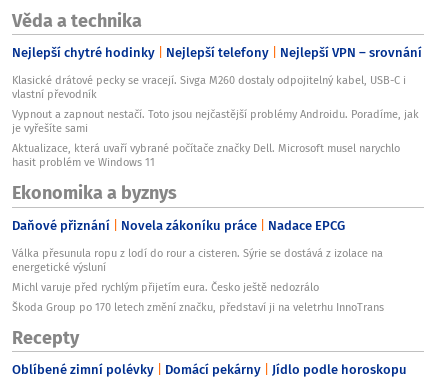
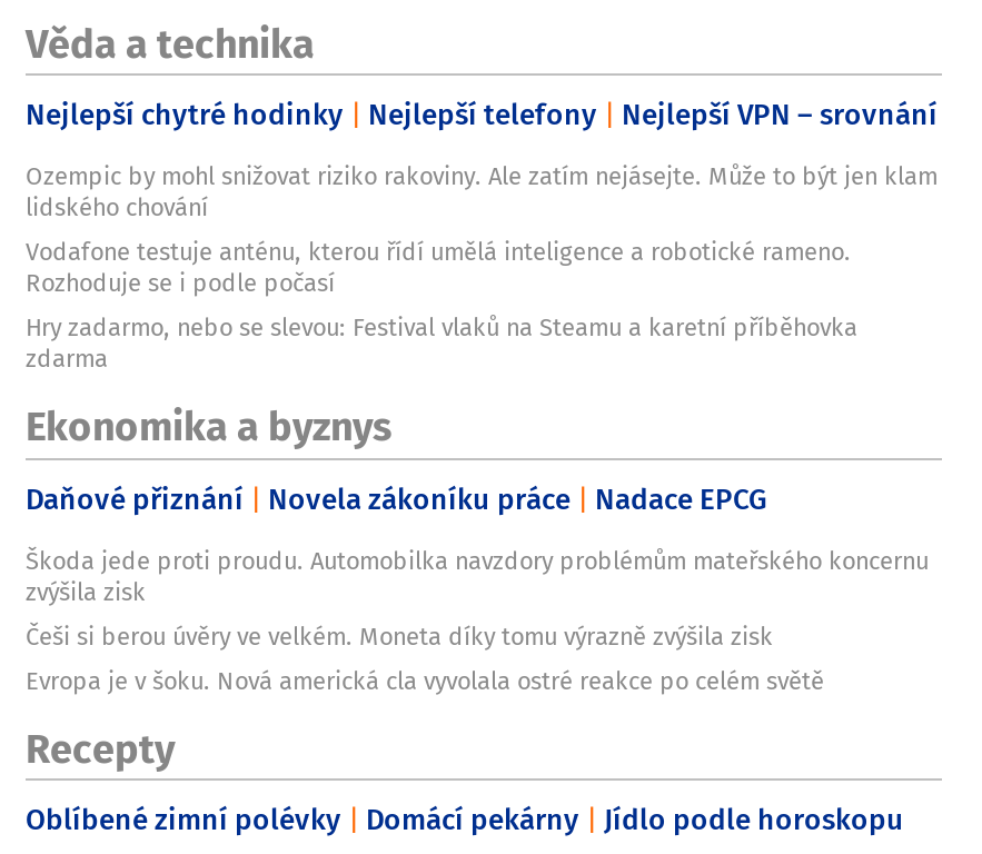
[12,72,419,170] Klasické drátové pecky se vracejí. Sivga M260 dostaly odpojitelný kabel, USB-C i | vlastní převodník | Vypnout a zapnout nestačí. Toto jsou nejčastější problémy Androidu. Poradíme, jak | je vyřešíte sami | Aktualizace, která uvaří vybrané počítače značky Dell. Microsoft musel narychlo | hasit problém ve Windows 11 -> [26,159,938,377] Ozempic by mohl snižovat riziko rakoviny. Ale zatím nejásejte. Může to být jen klam | lidského chování | Vodafone testuje anténu, kterou řídí umělá inteligence a robotické rameno. | Rozhoduje se i podle počasí | Hry zadarmo, nebo se slevou: Festival vlaků na Steamu a karetní příběhovka | zdarma
[12,245,384,315] Válka přesunula ropu z lodí do rour a cisteren. Sýrie se dostává z izolace na | energetické výsluní | Michl varuje před rychlým přijetím eura. Česko ještě nedozrálo | Škoda Group po 170 letech změní značku, představí ji na veletrhu InnoTrans -> [26,542,929,698] Škoda jede proti proudu. Automobilka navzdory problémům mateřského koncernu | zvýšila zisk | Češi si berou úvěry ve velkém. Moneta díky tomu výrazně zvýšila zisk | Evropa je v šoku. Nová americká cla vyvolala ostré reakce po celém světě

